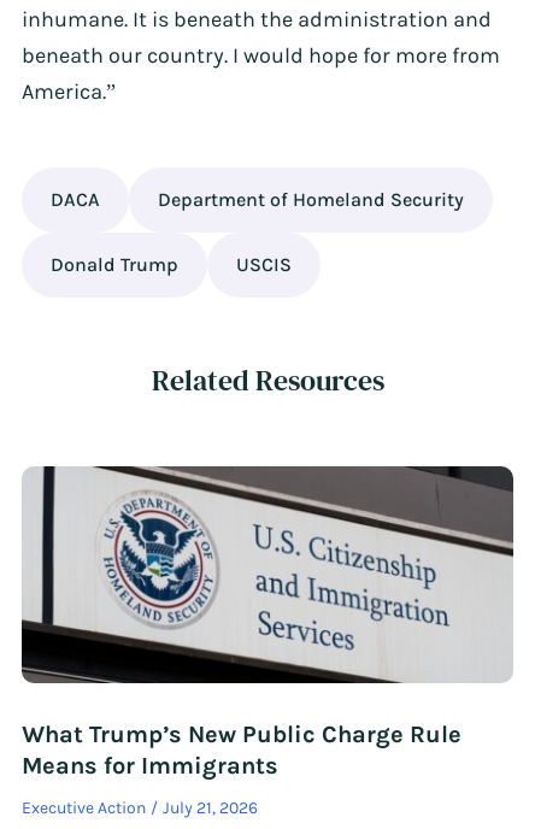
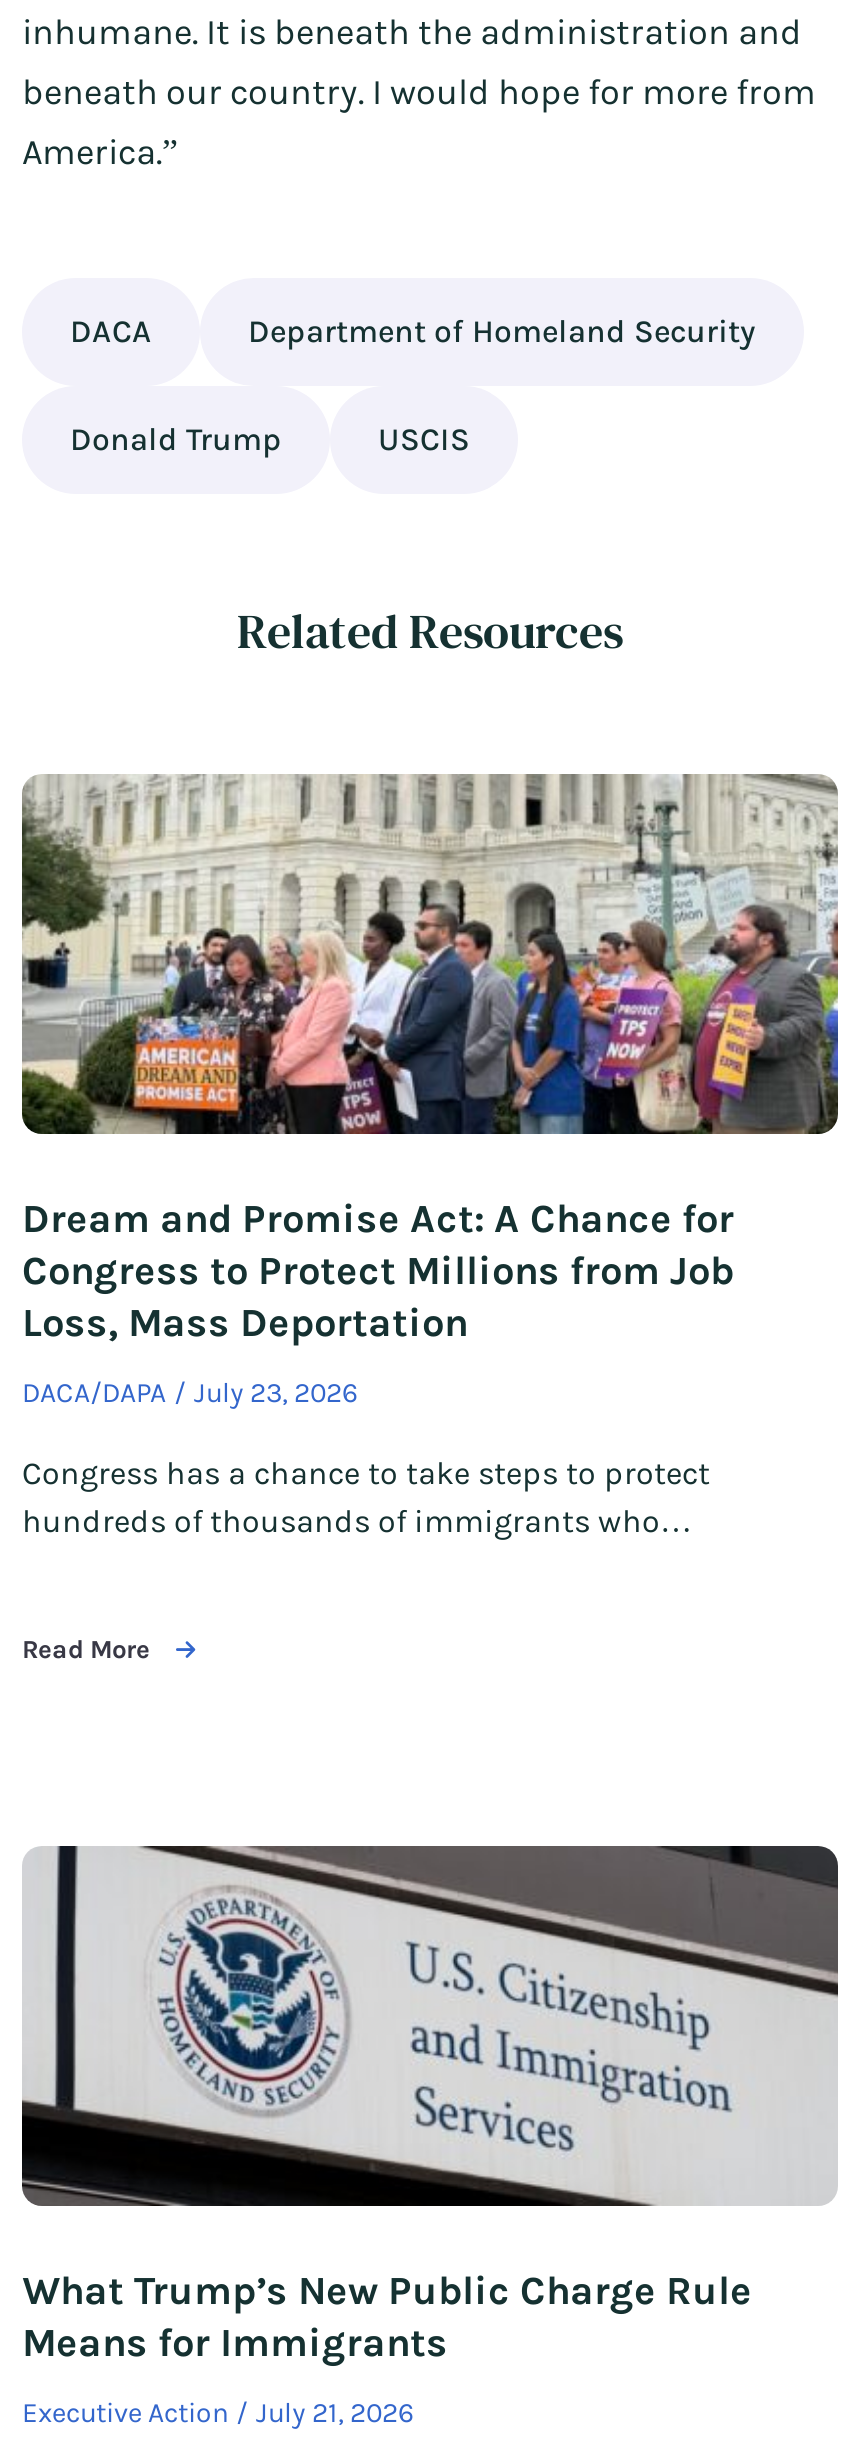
none -> [20,774,840,1664] [image] | Dream and Promise Act: A Chance for | Congress to Protect Millions from Job | Loss, Mass Deportation | DACA/DAPA | July 23, 2026 | Congress has a chance to take steps to protect | hundreds of thousands of immigrants who… | Read More

